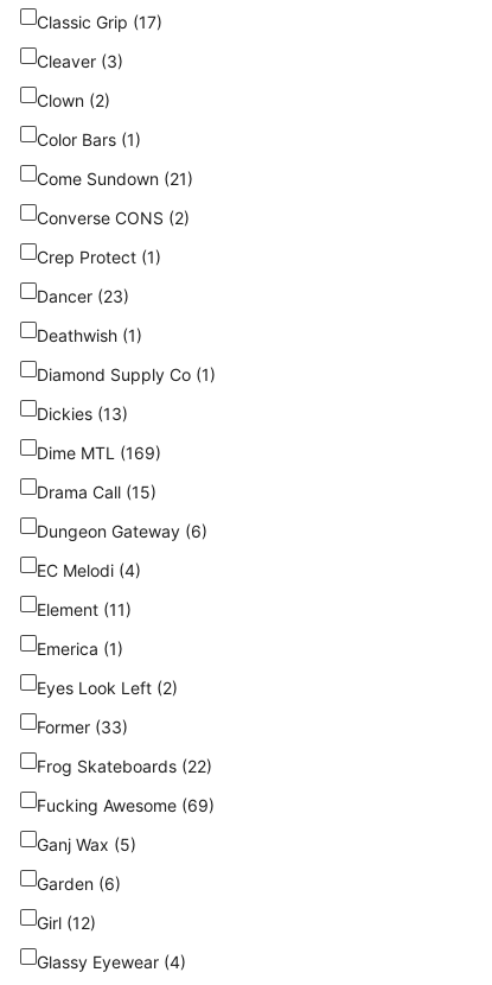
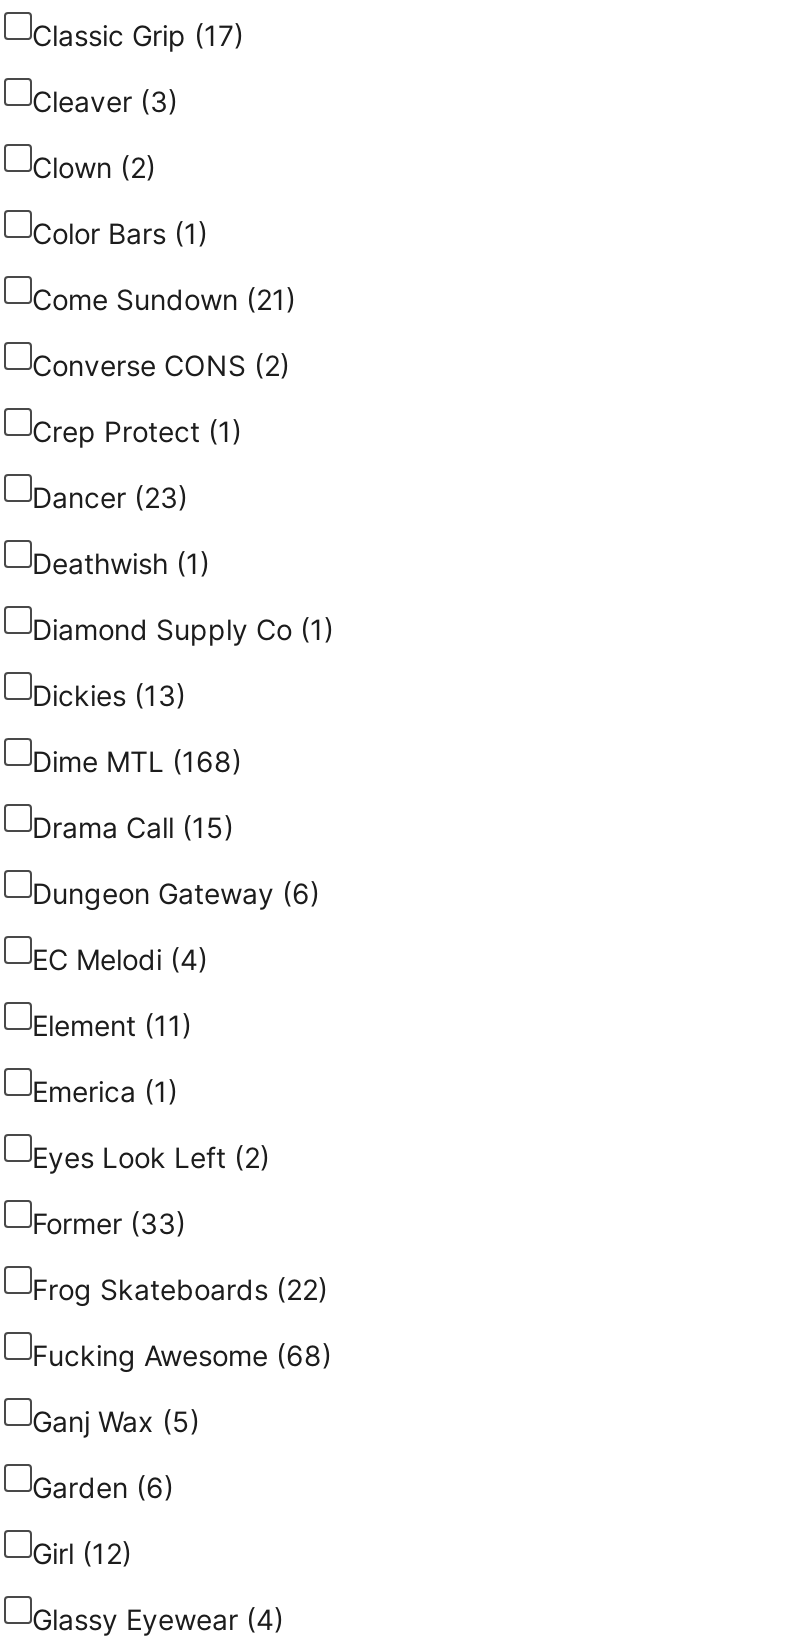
[37,443,161,463] Dime MTL (169) -> [32,744,242,778] Dime MTL (168)
[37,795,215,815] Fucking Awesome (69) -> [32,1338,332,1372] Fucking Awesome (68)

